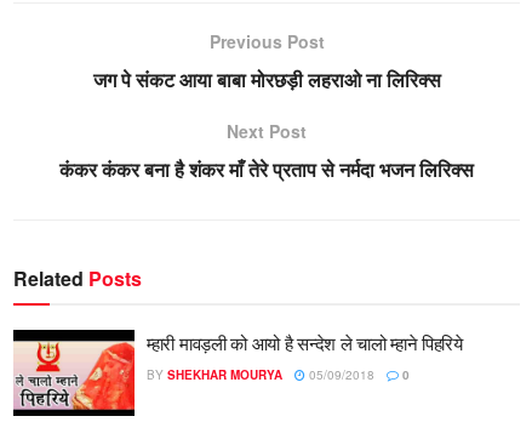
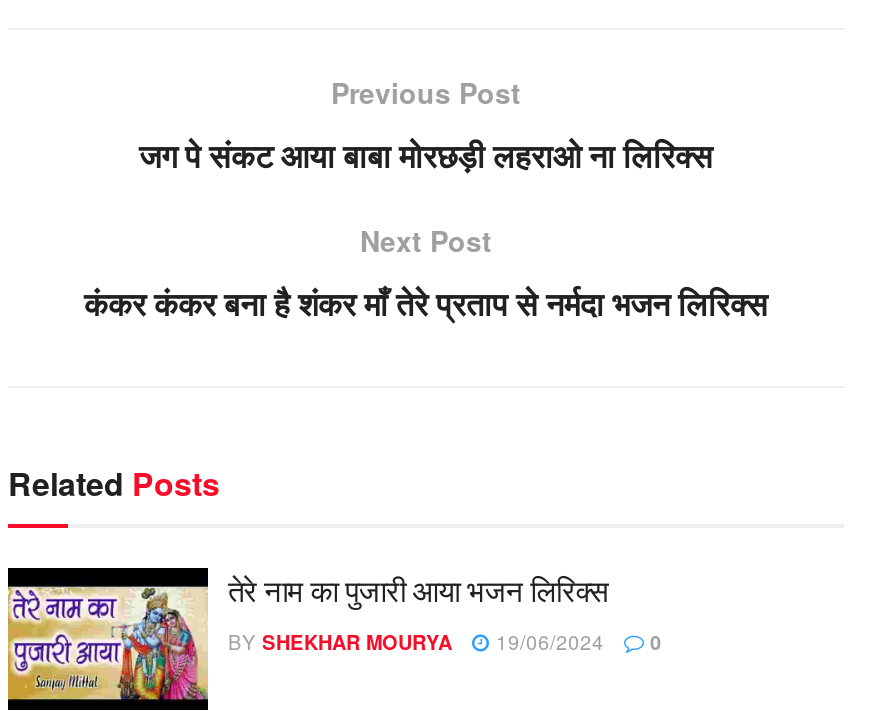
[13,330,463,411] [image] | म्हारी मावड़ली को आयो है सन्देश ले चालो म्हाने पिहरिये -> [8,568,608,702] [image] | तेरे नाम का पुजारी आया भजन लिरिक्स
[147,366,410,383] BY SHEKHAR MOURYA 05/09/2018 0 -> [228,628,662,656] BY SHEKHAR MOURYA 19/06/2024 0

